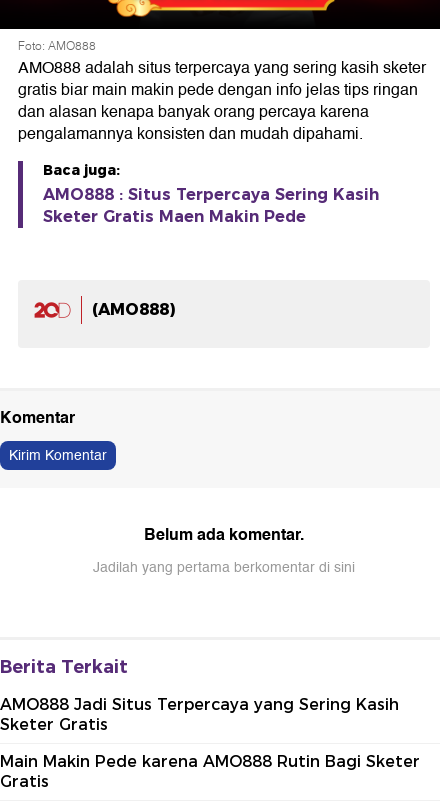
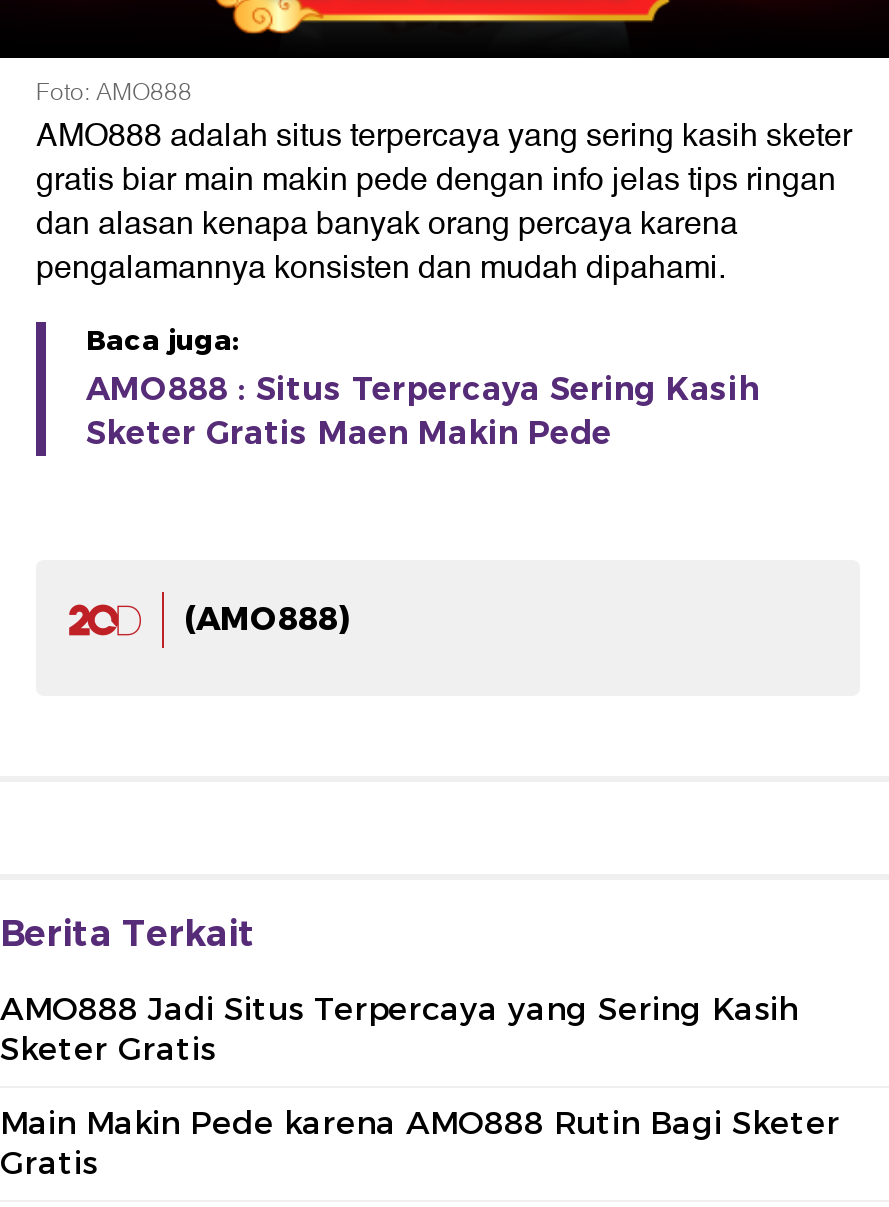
[0,404,355,579] Komentar | Kirim Komentar | Belum ada komentar. | Jadilah yang pertama berkomentar di sini -> none

